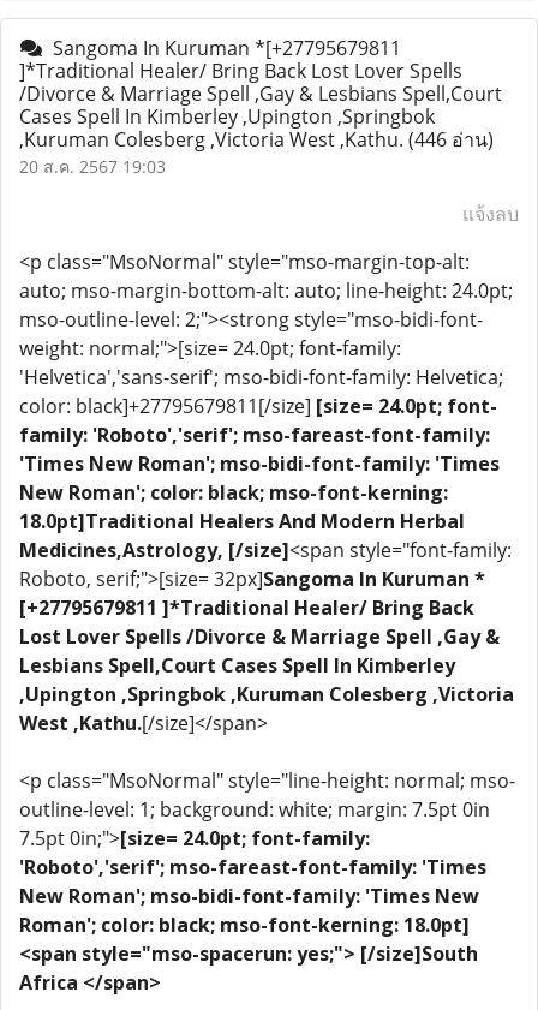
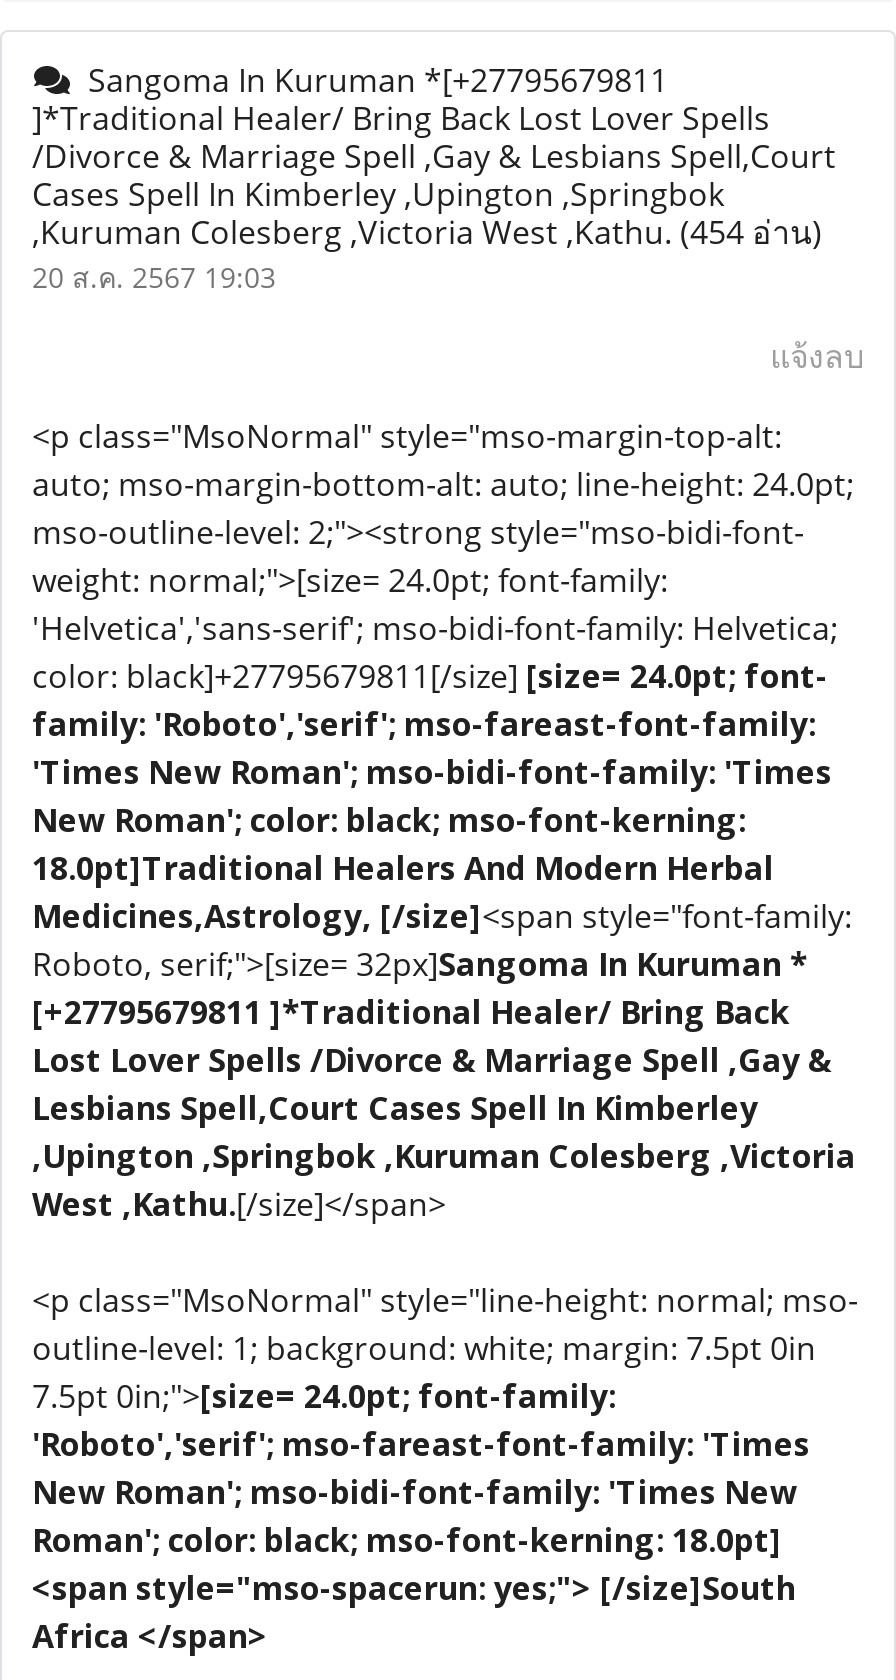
[19,126,494,153] ,Kuruman Colesberg ,Victoria West ,Kathu. (446 อ่าน) -> [32,210,822,254] ,Kuruman Colesberg ,Victoria West ,Kathu. (454 อ่าน)

